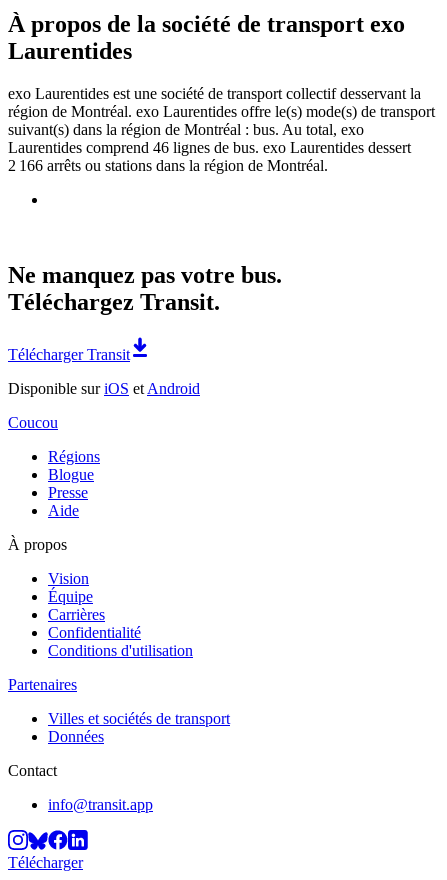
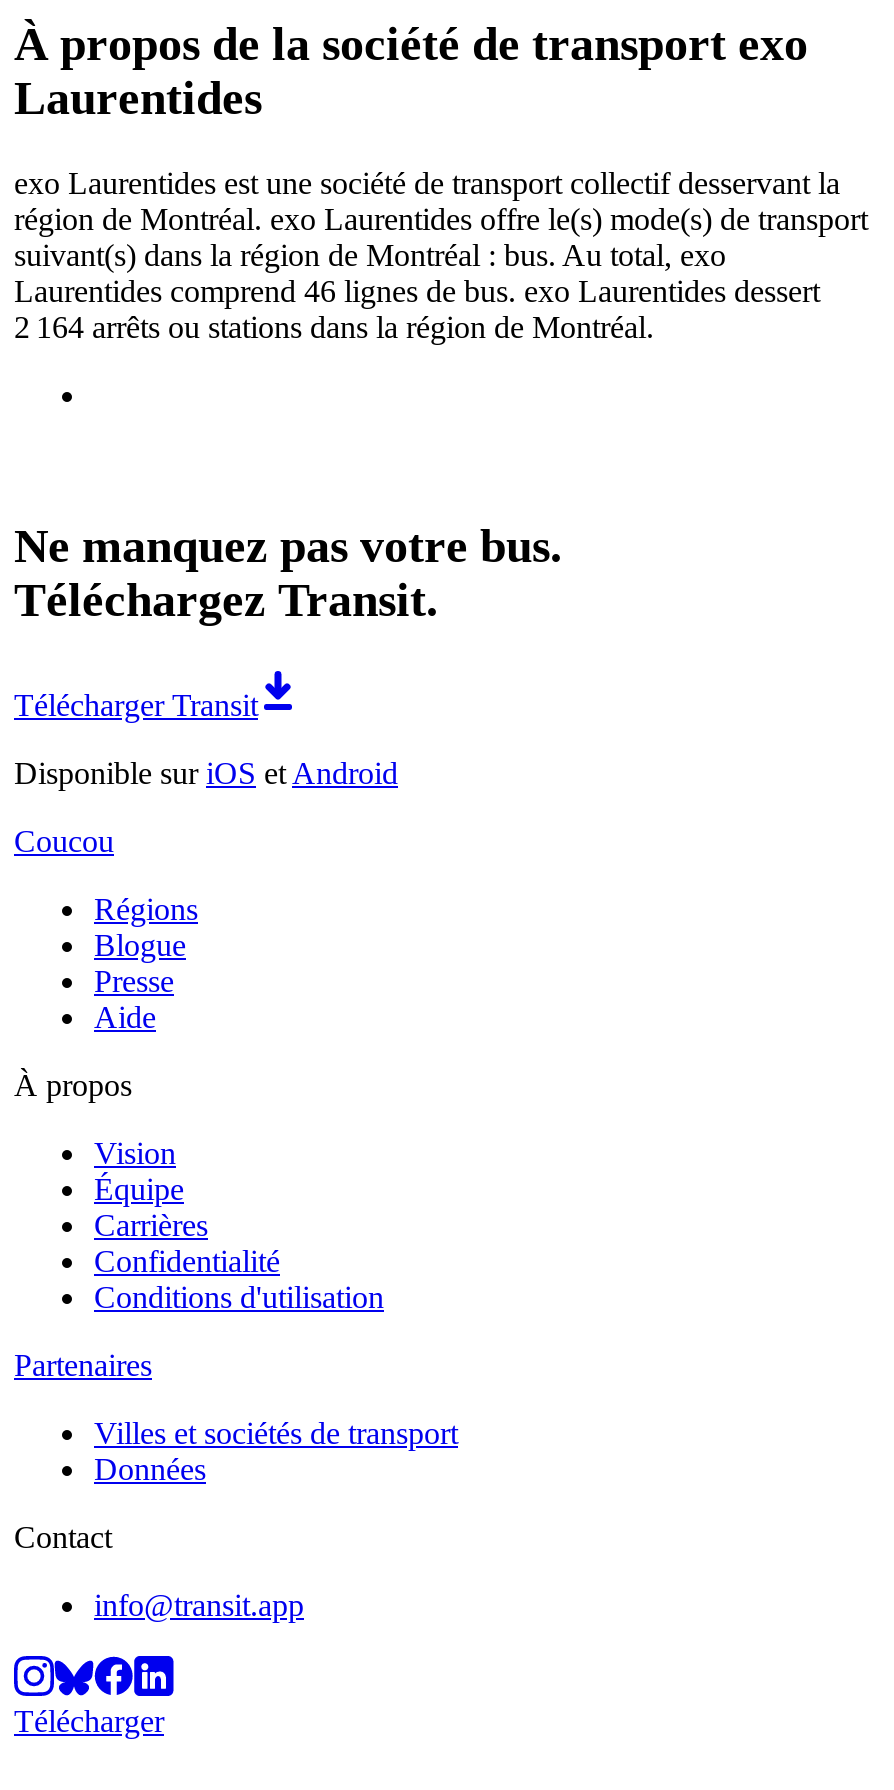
[8,156,328,173] 2 166 arrêts ou stations dans la région de Montréal. -> [14,309,654,343] 2 164 arrêts ou stations dans la région de Montréal.

